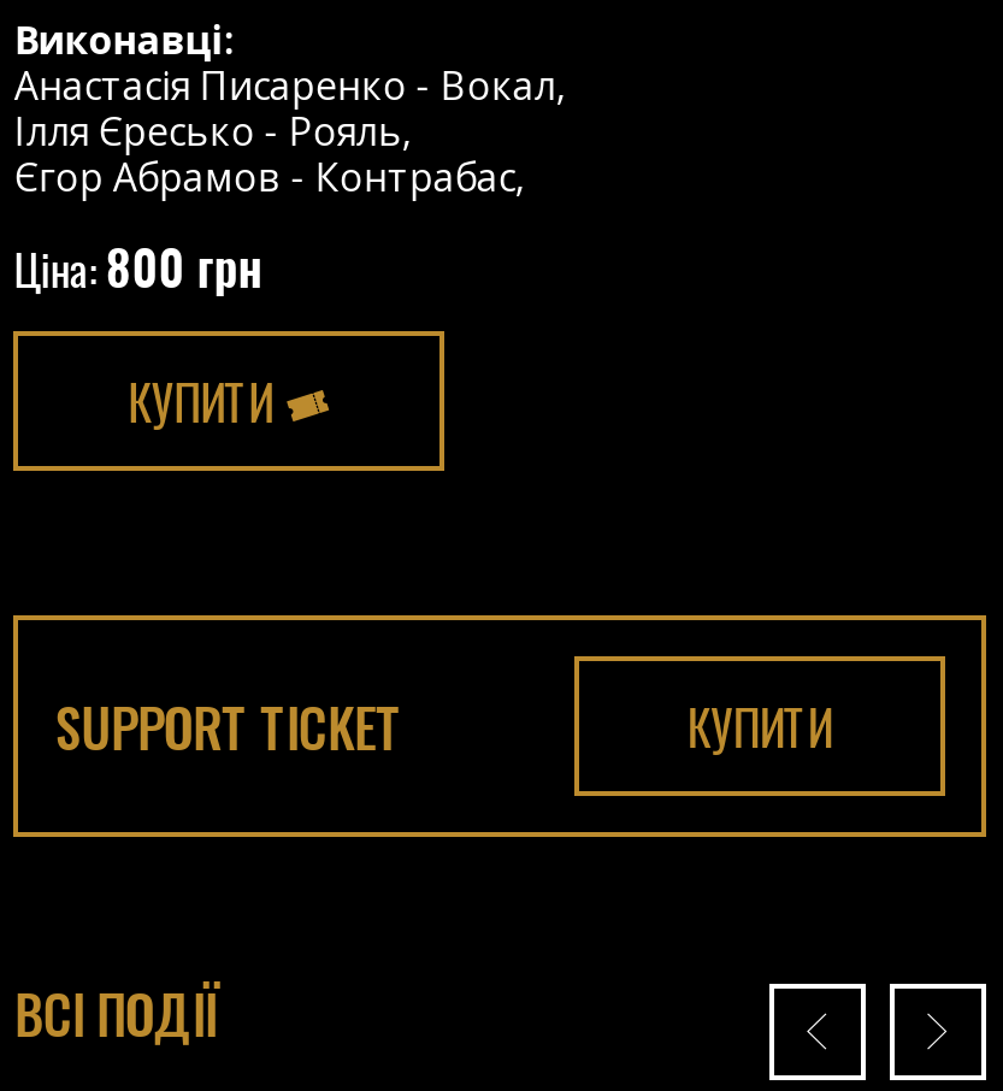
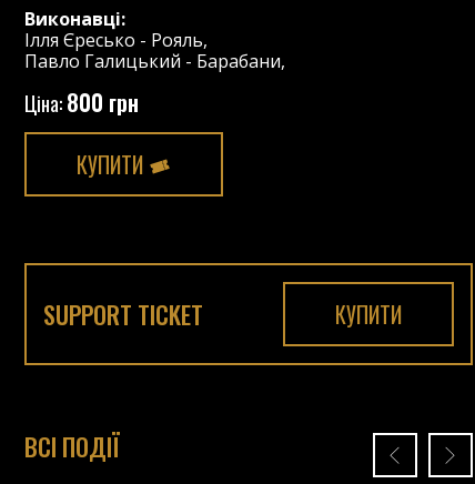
[14,59,566,112] Анастасія Писаренко - Вокал, -> none
[14,150,525,203] Єгор Абрамов - Контрабас, -> [25,49,286,73] Павло Галицький - Барабани,

